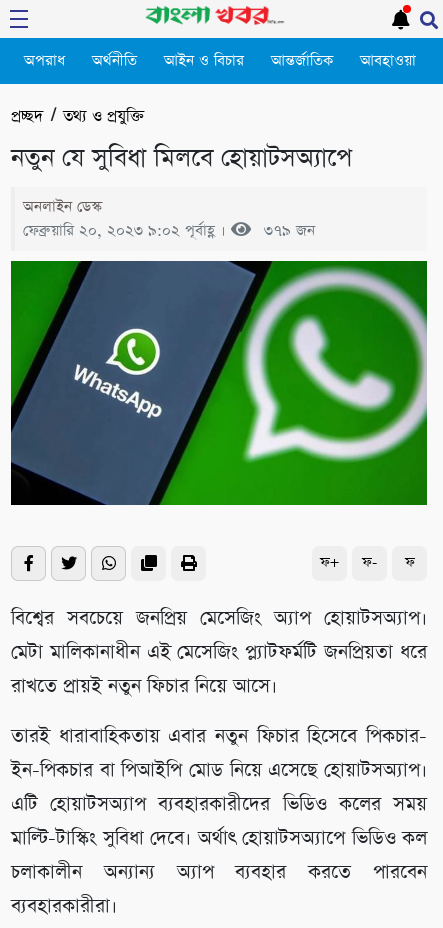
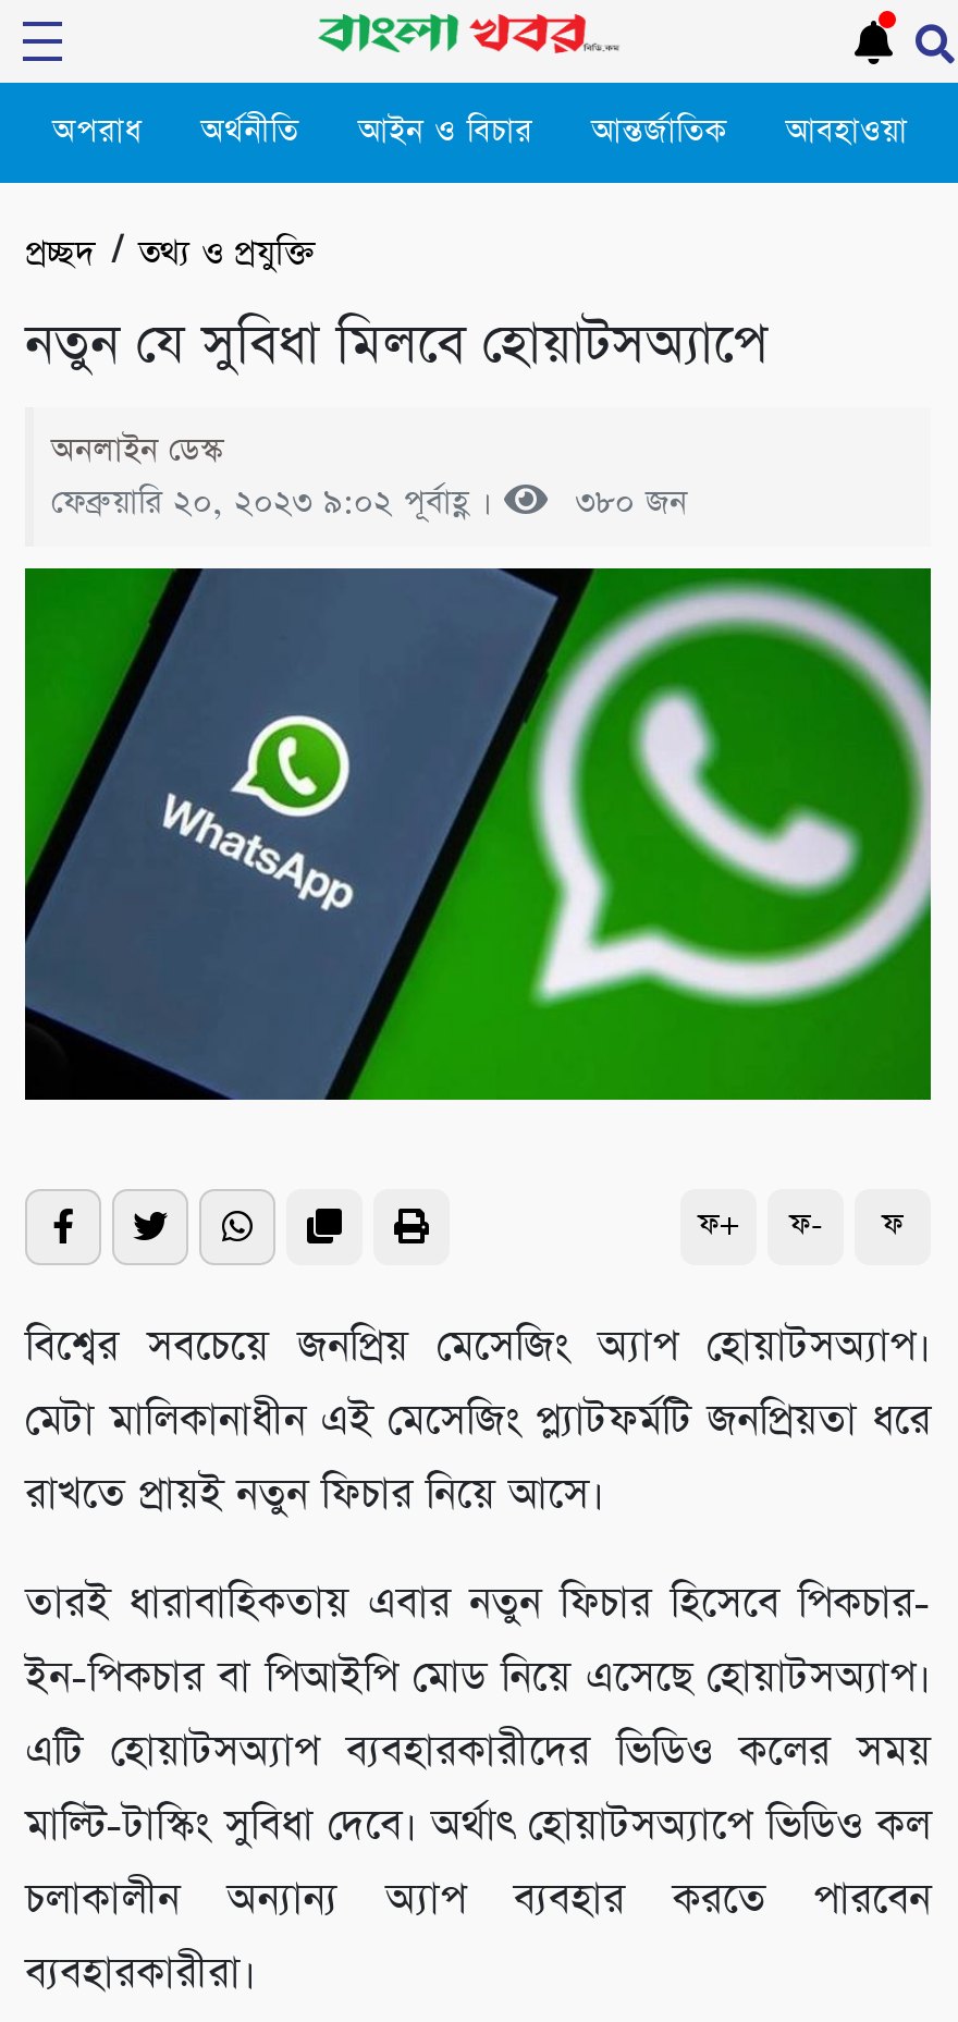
[23,220,315,241] ফেব্রুয়ারি ২০, ২০২৩ ৯:০২ পূর্বাহ্ণ । ৩৭৯ জন -> [51,479,687,524] ফেব্রুয়ারি ২০, ২০২৩ ৯:০২ পূর্বাহ্ণ । ৩৮০ জন

